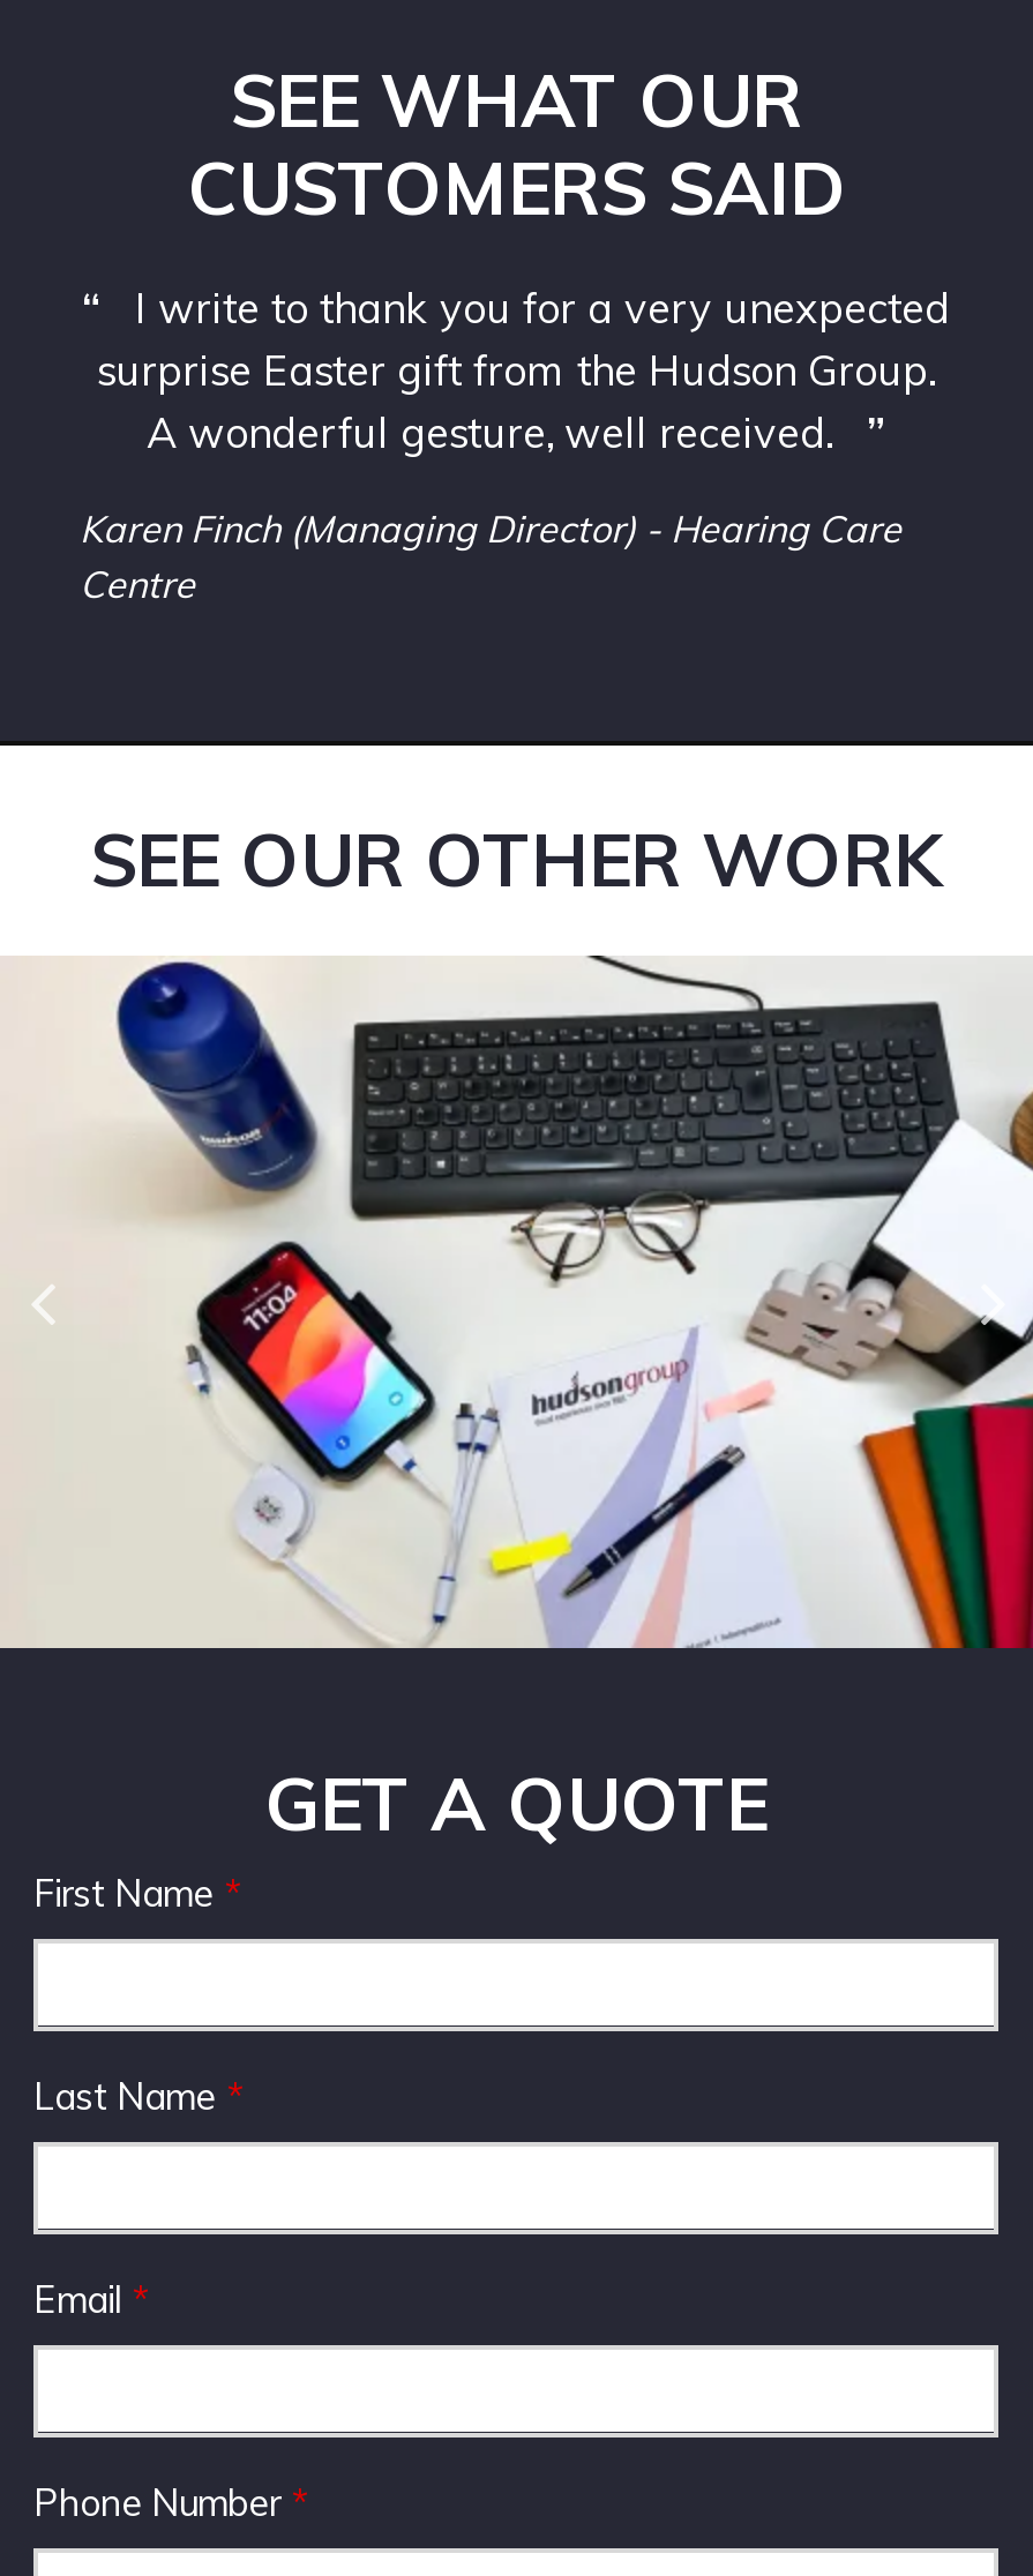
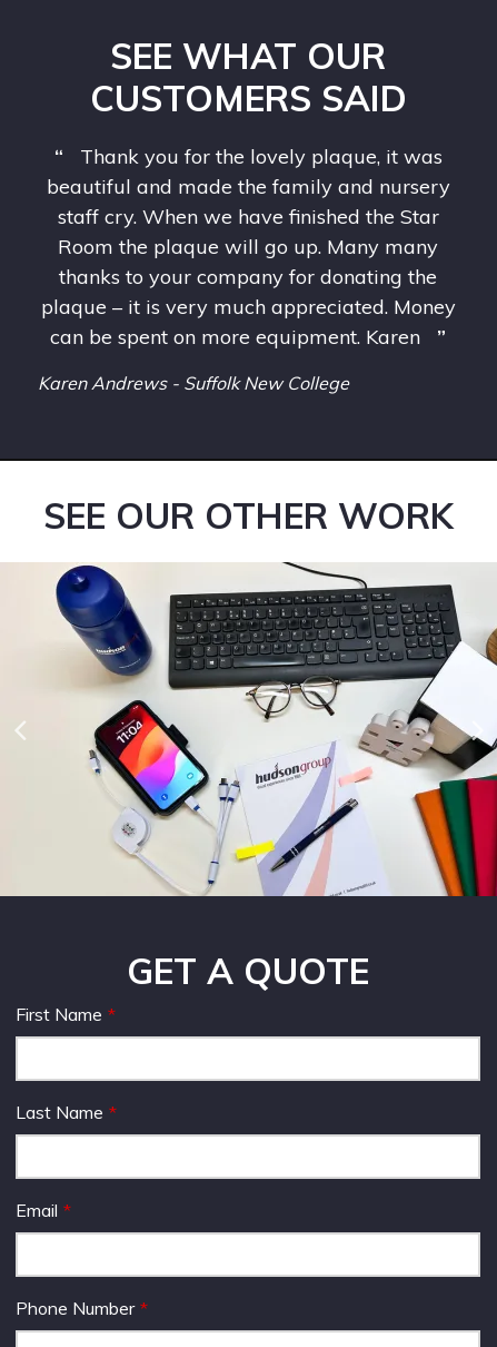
[97,281,950,459] I write to thank you for a very unexpected | surprise Easter gift from the Hudson Group. | A wonderful gesture, well received. -> [41,143,455,349] Thank you for the lovely plaque, it was | beautiful and made the family and nursery | staff cry. When we have finished the Star | Room the plaque will go up. Many many | thanks to your company for donating the | plaque – it is very much appreciated. Money | can be spent on more equipment. Karen
[80,505,901,606] Karen Finch (Managing Director) - Hearing Care | Centre -> [38,371,349,394] Karen Andrews - Suffolk New College

